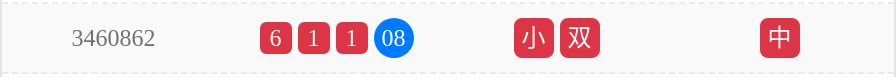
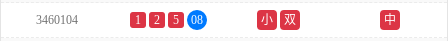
[72,24,282,52] 3460862 | 6 -> [36,13,78,27] 3460104
[346,24,358,52] 1 -> [154,13,179,27] 2 | 5

